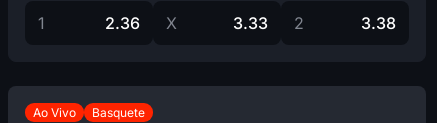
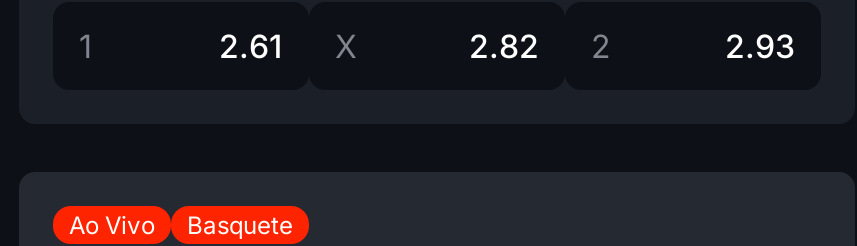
[105,13,177,33] 2.36 X -> [219,26,357,66] 2.61 X
[233,13,304,33] 3.33 2 -> [469,26,611,66] 2.82 2
[361,13,396,33] 3.38 -> [725,26,795,66] 2.93

